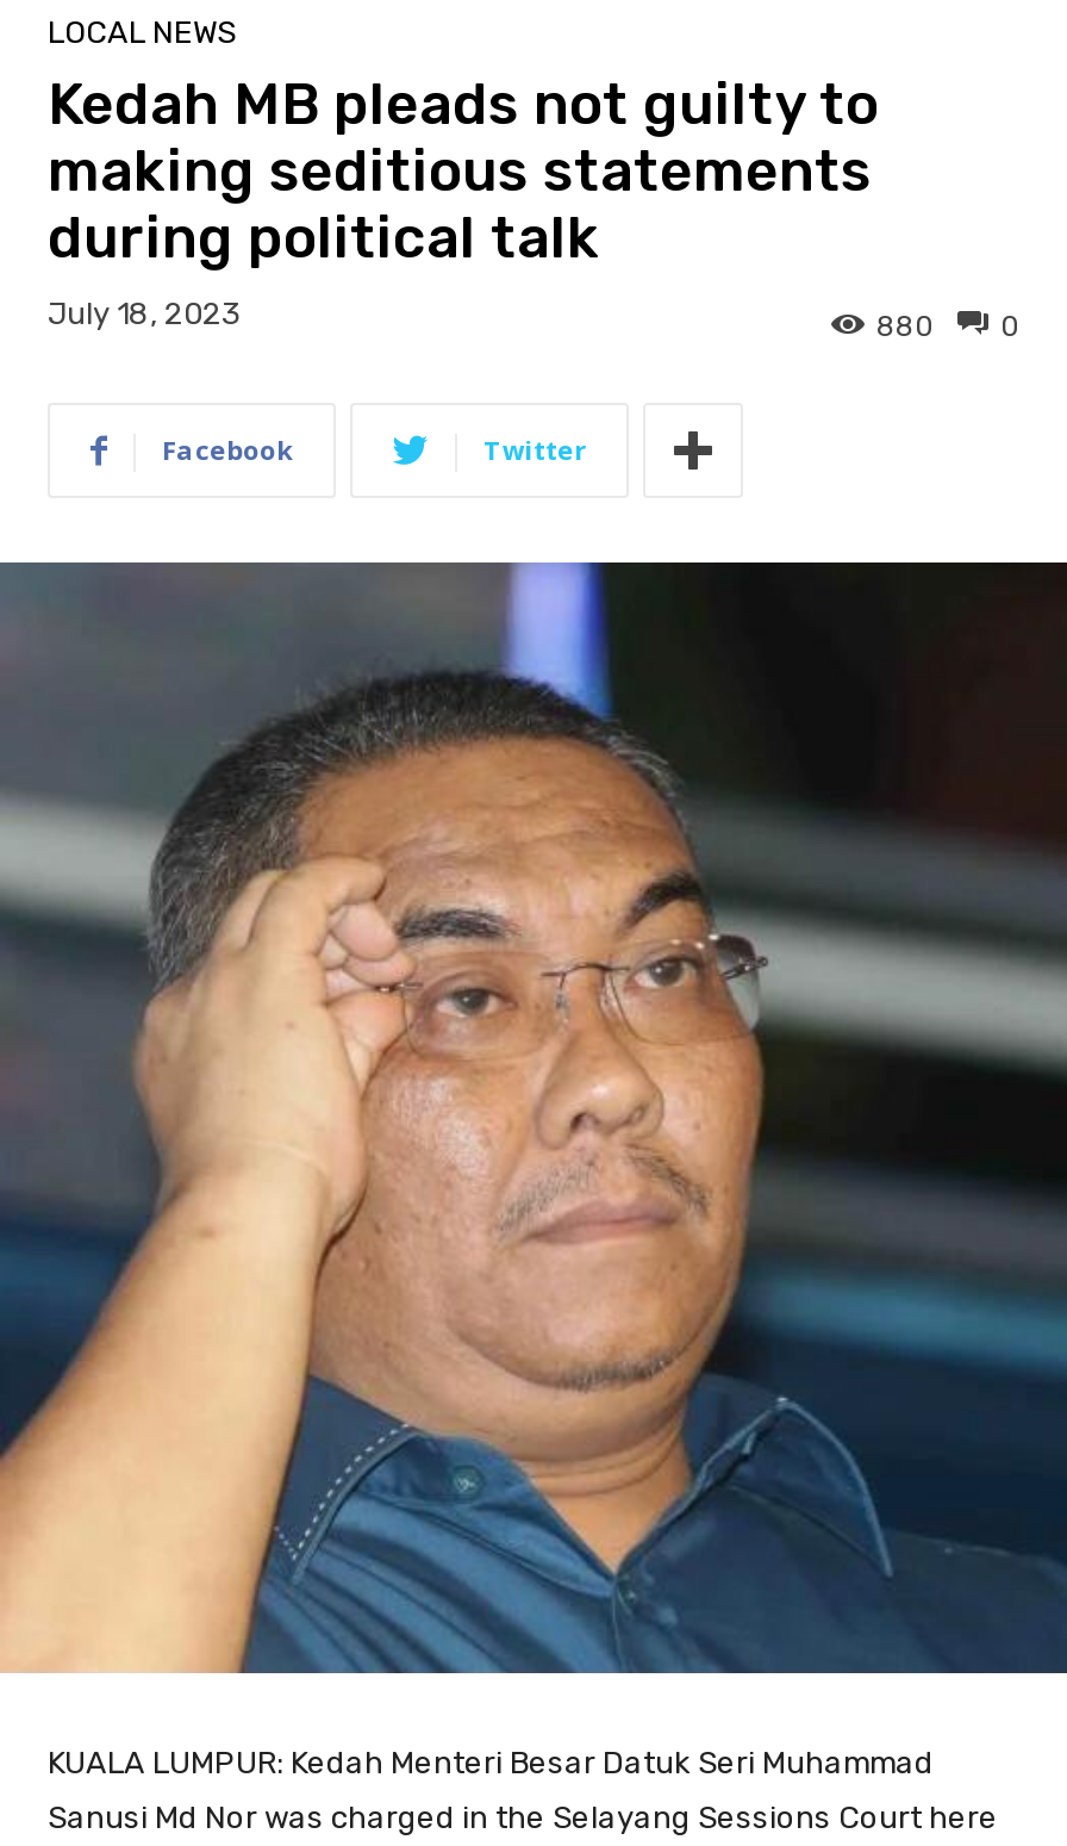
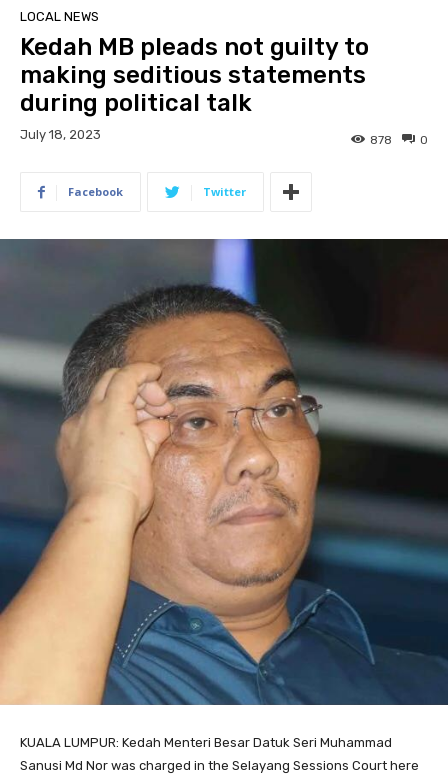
[876,310,1019,343] 880 0 -> [370,133,428,147] 878 0

